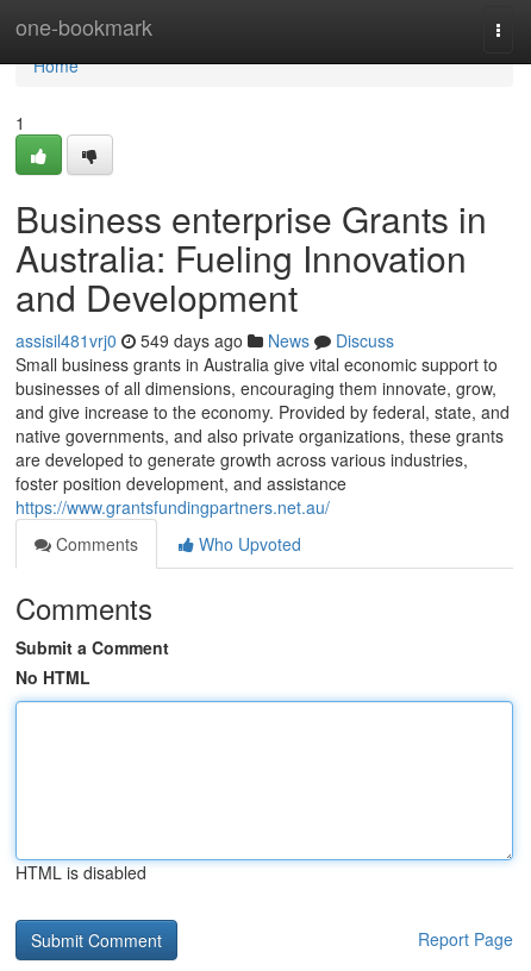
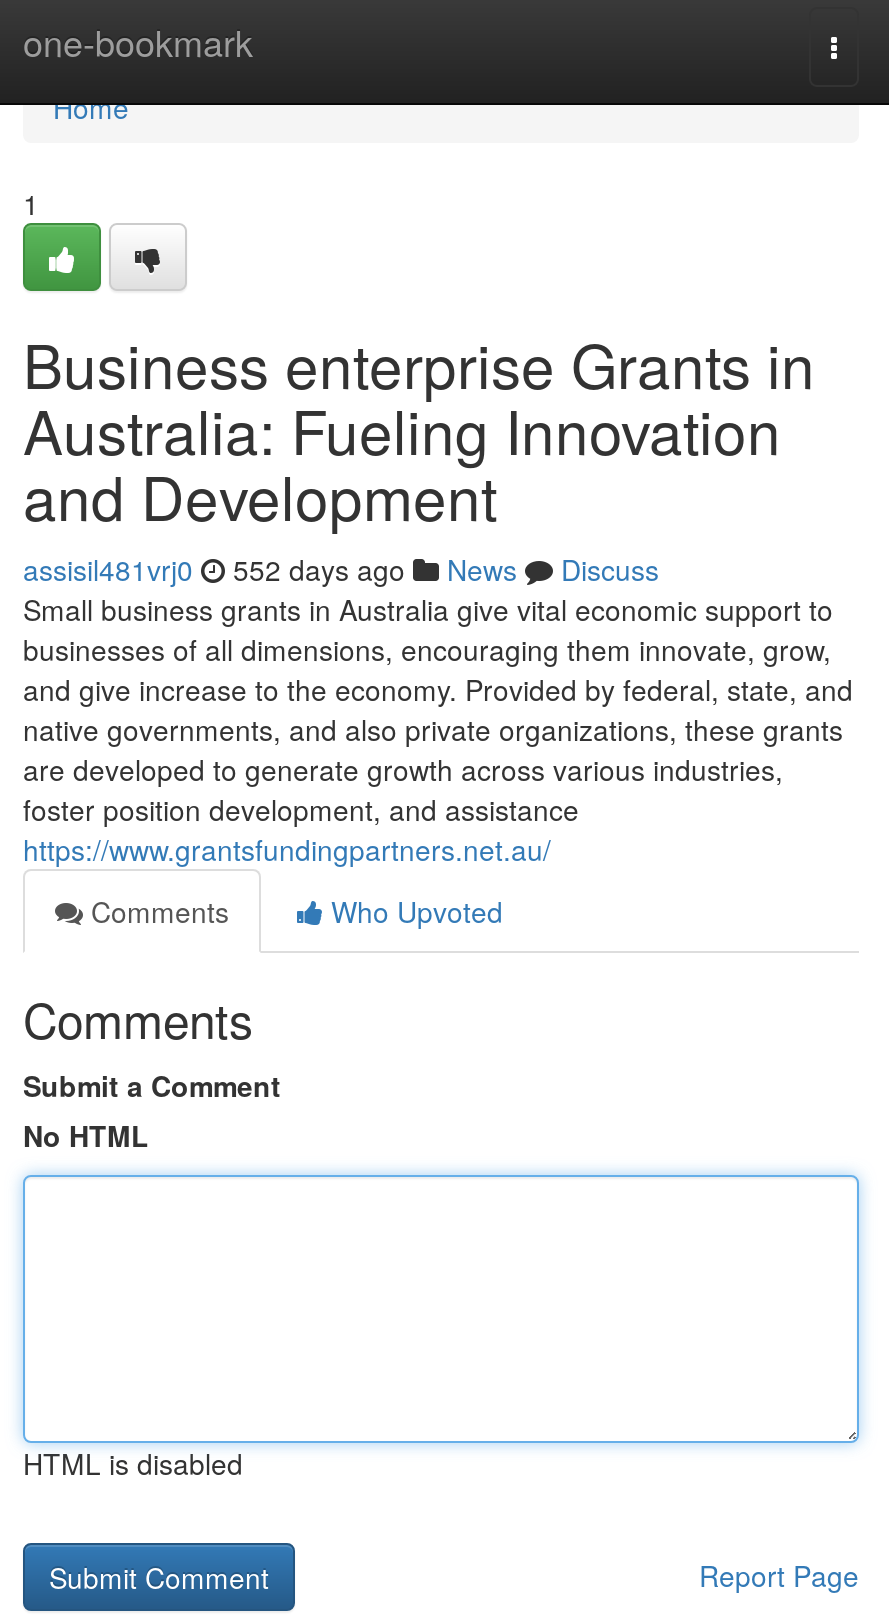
[15,328,394,352] assisil481vrj0 549 days ago News Discuss -> [23,549,659,589] assisil481vrj0 552 days ago News Discuss

